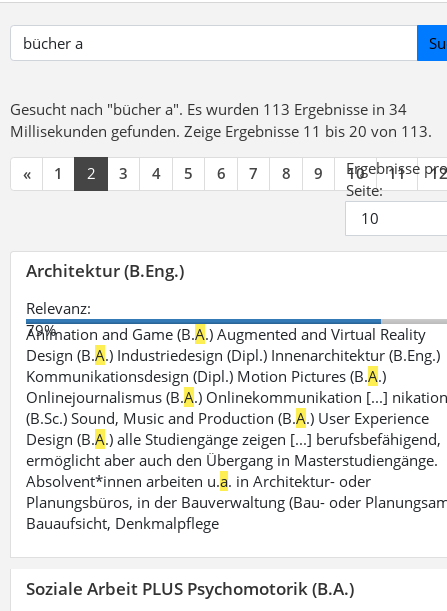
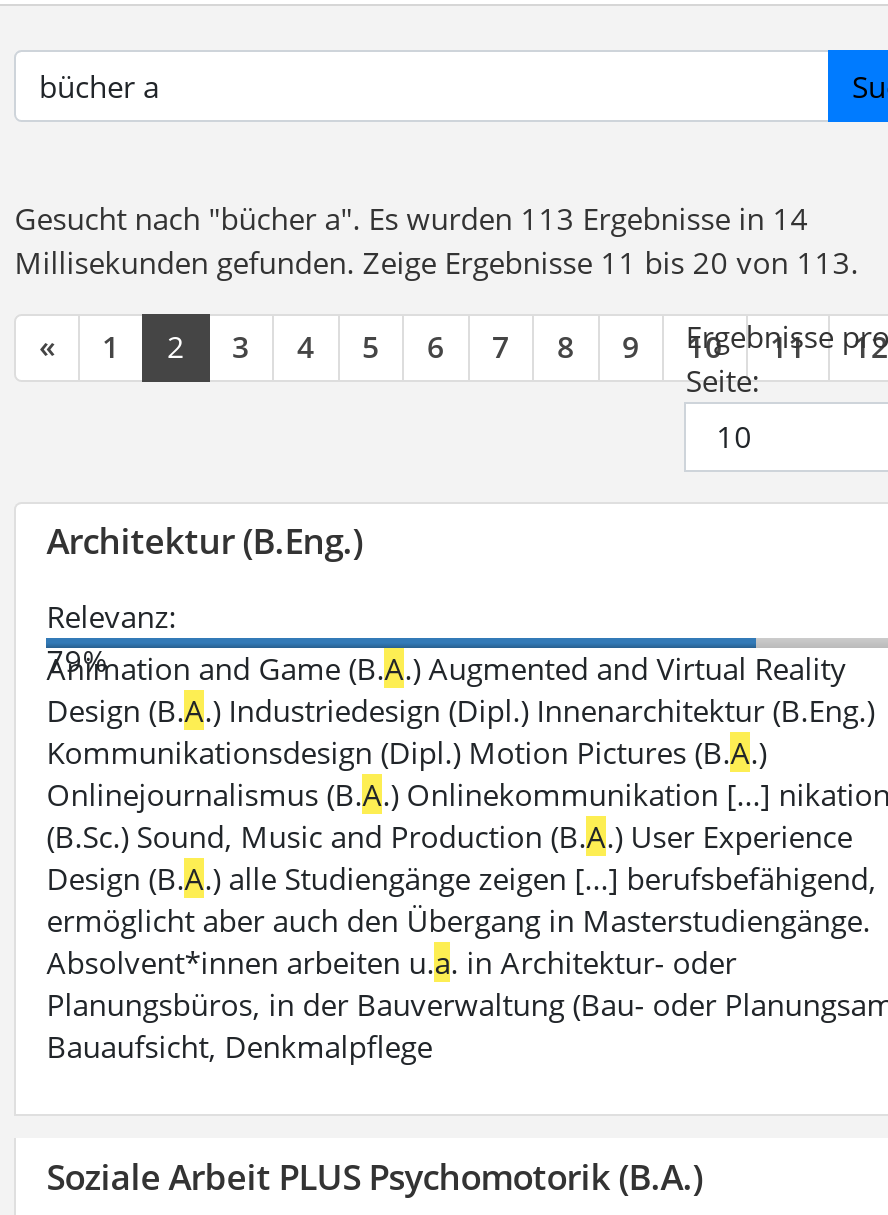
[10,99,407,119] Gesucht nach "bücher a". Es wurden 113 Ergebnisse in 34 -> [14,197,808,237] Gesucht nach "bücher a". Es wurden 113 Ergebnisse in 14

